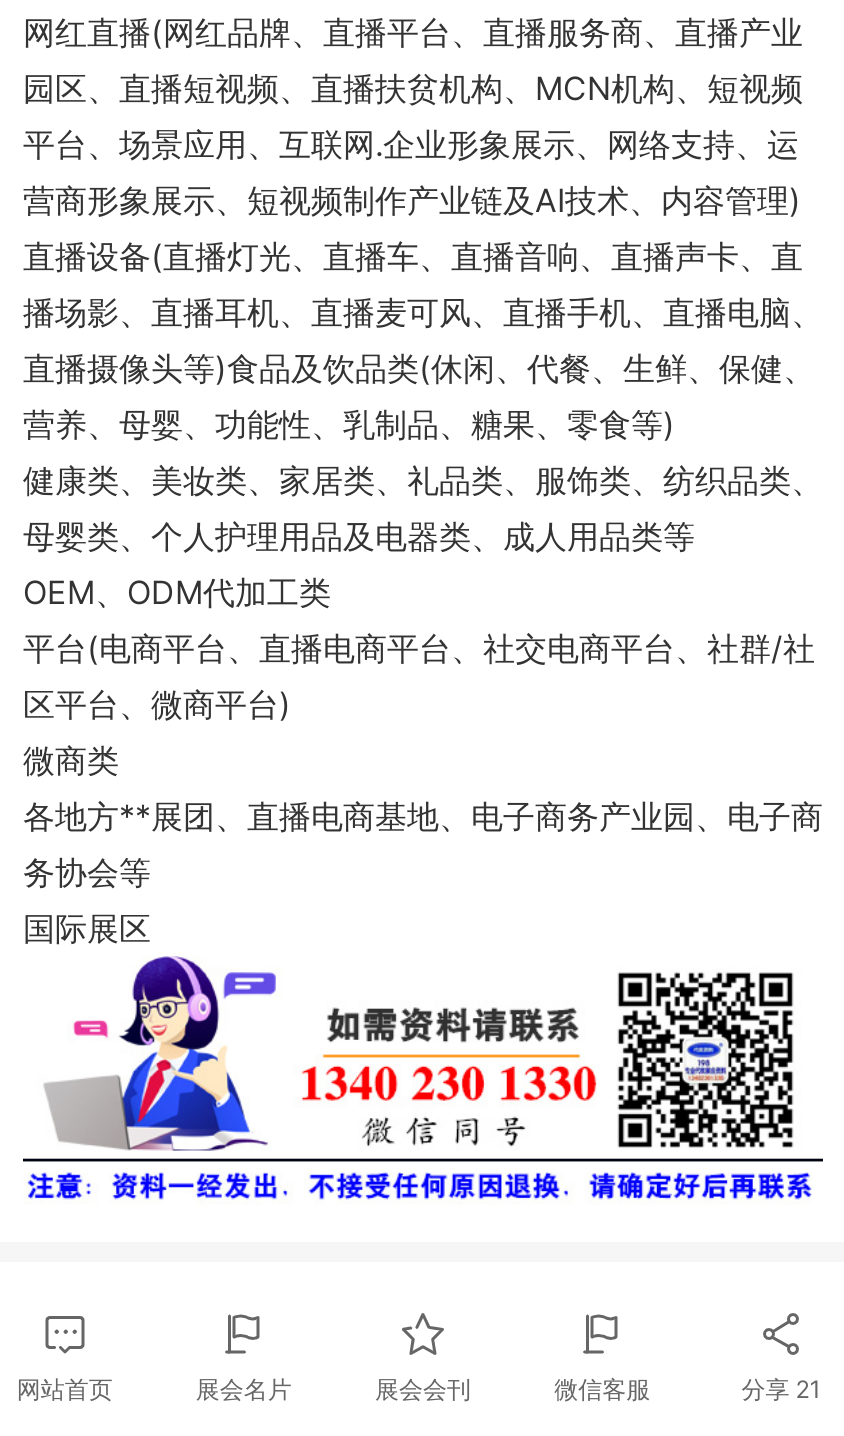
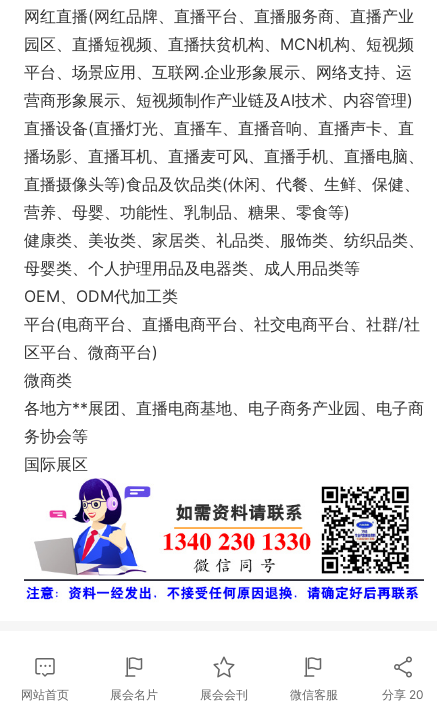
[741,1374,821,1404] 分享21 -> [382,687,424,702] 分享20

